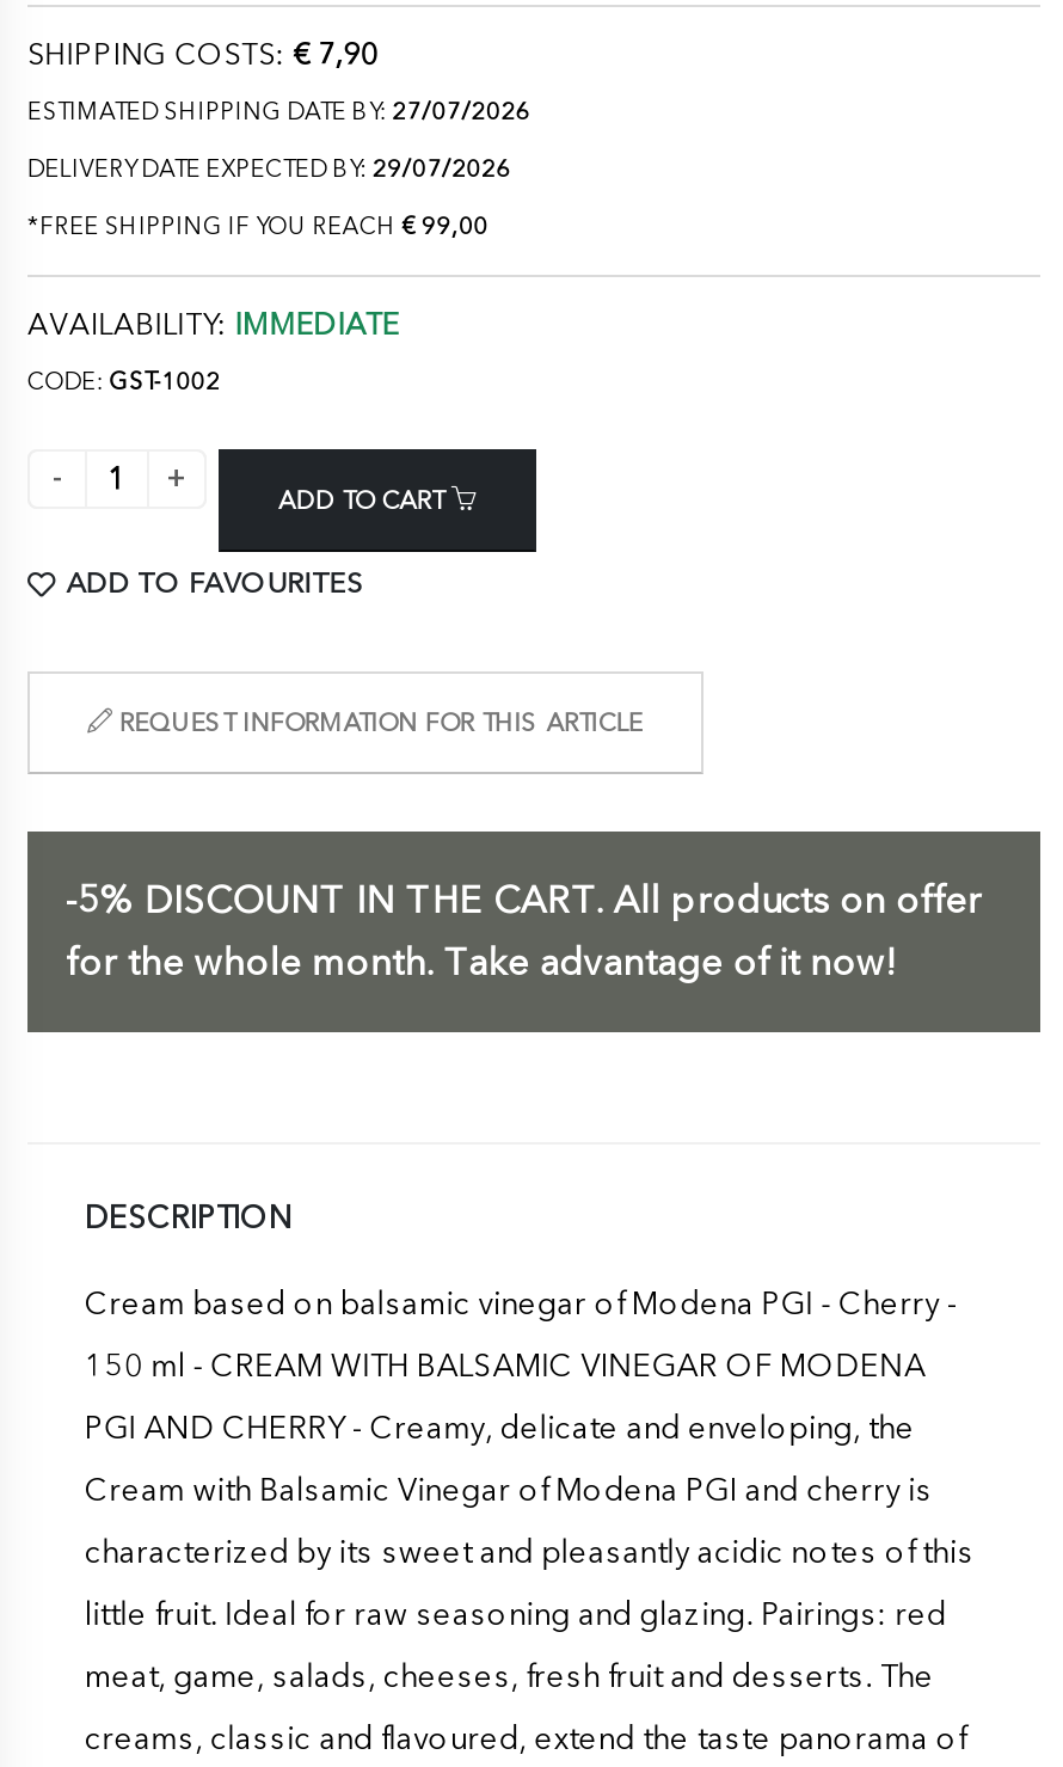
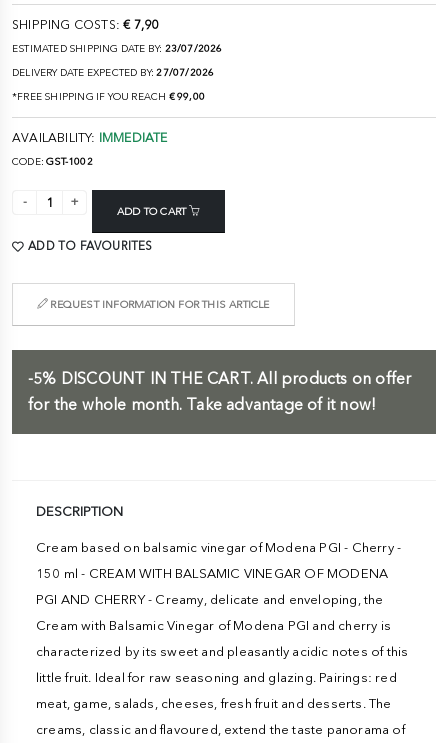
[27,99,531,125] ESTIMATED SHIPPING DATE BY: 27/07/2026 -> [12,43,223,54] ESTIMATED SHIPPING DATE BY: 23/07/2026
[27,156,511,183] DELIVERY DATE EXPECTED BY: 29/07/2026 -> [12,67,214,78] DELIVERY DATE EXPECTED BY: 27/07/2026

